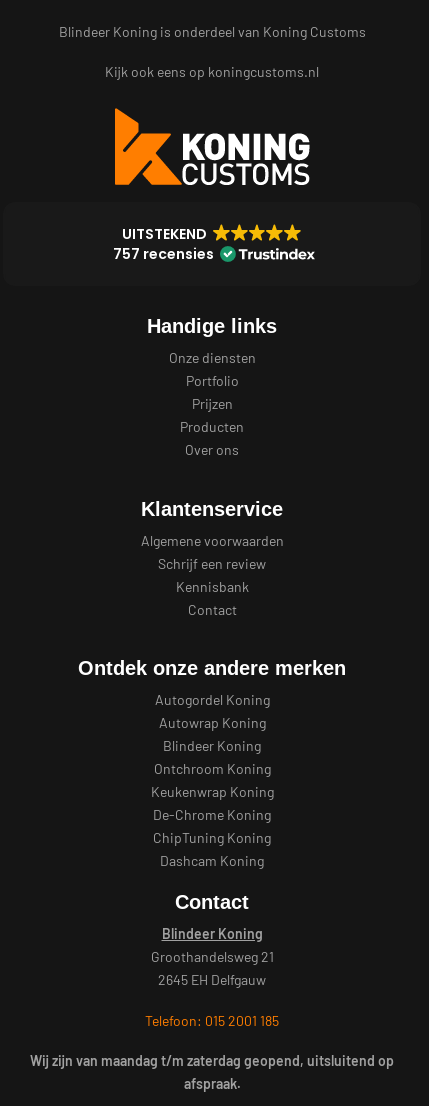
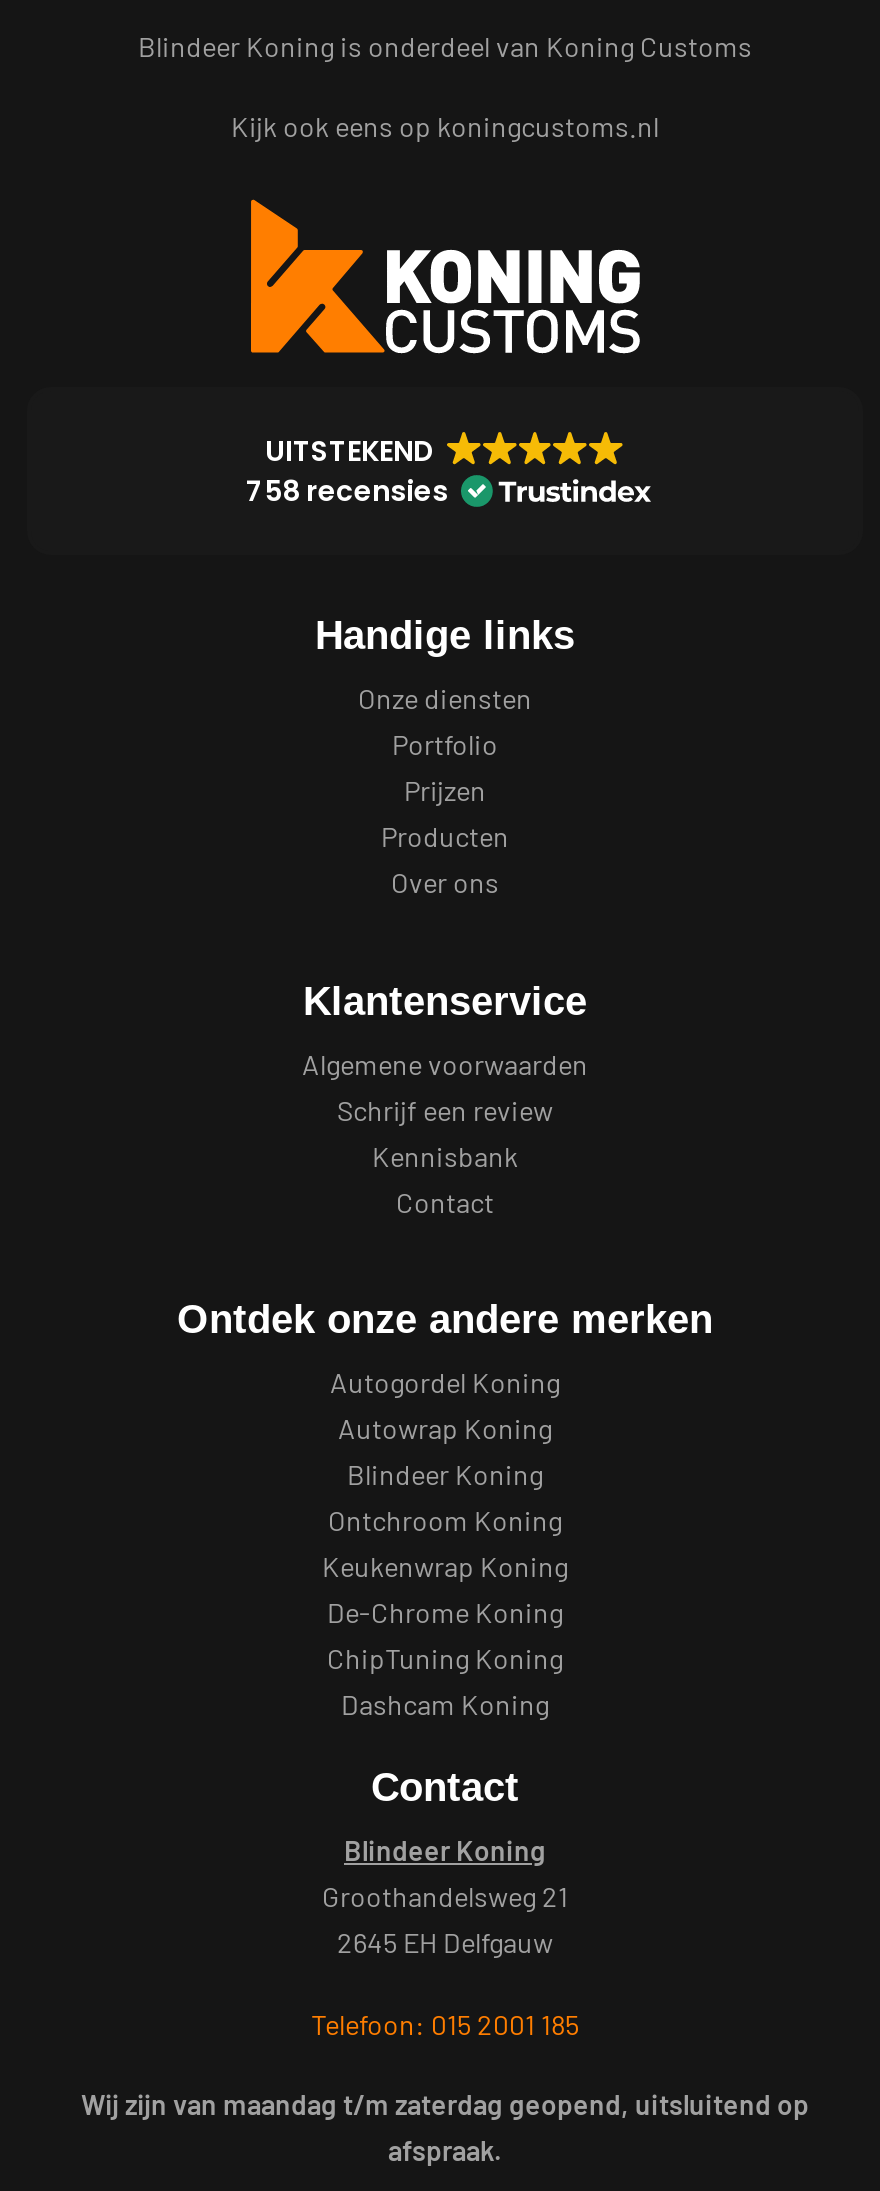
[112,244,213,264] 757 recensies -> [246,471,448,511] 758 recensies

